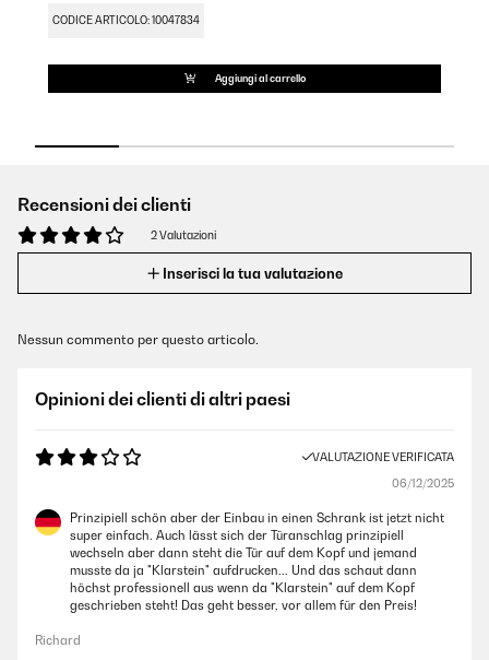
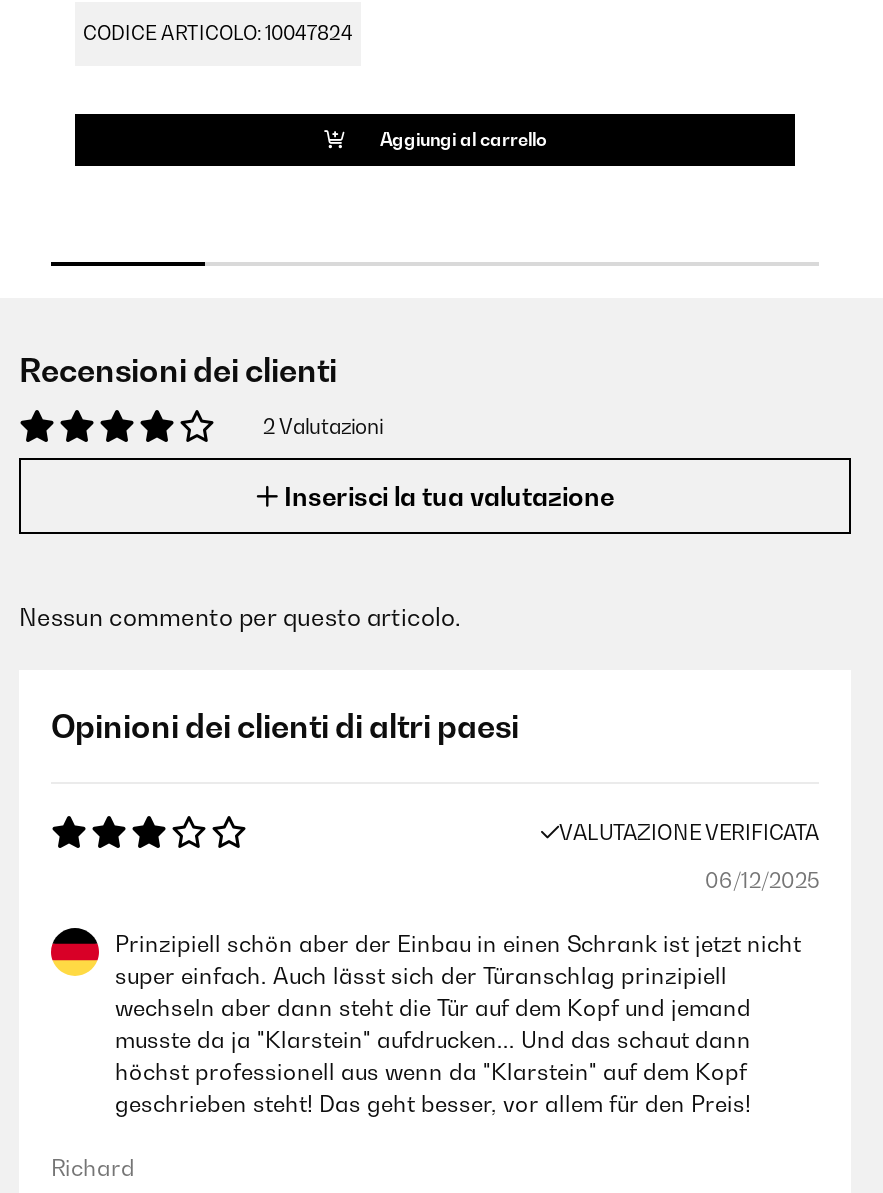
[52,15,200,27] CODICE ARTICOLO: 10047834 -> [83,23,353,45] CODICE ARTICOLO: 10047824

